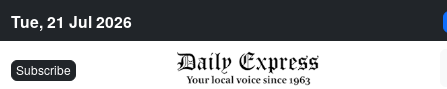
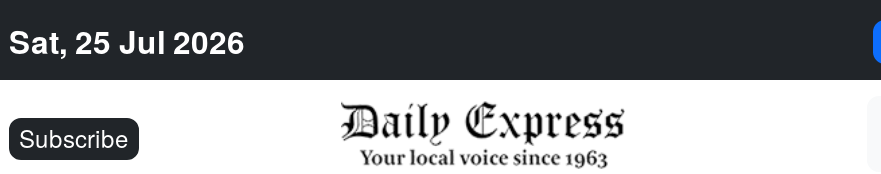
[11,9,132,32] Tue, 21 Jul 2026 -> [9,17,245,63] Sat, 25 Jul 2026

